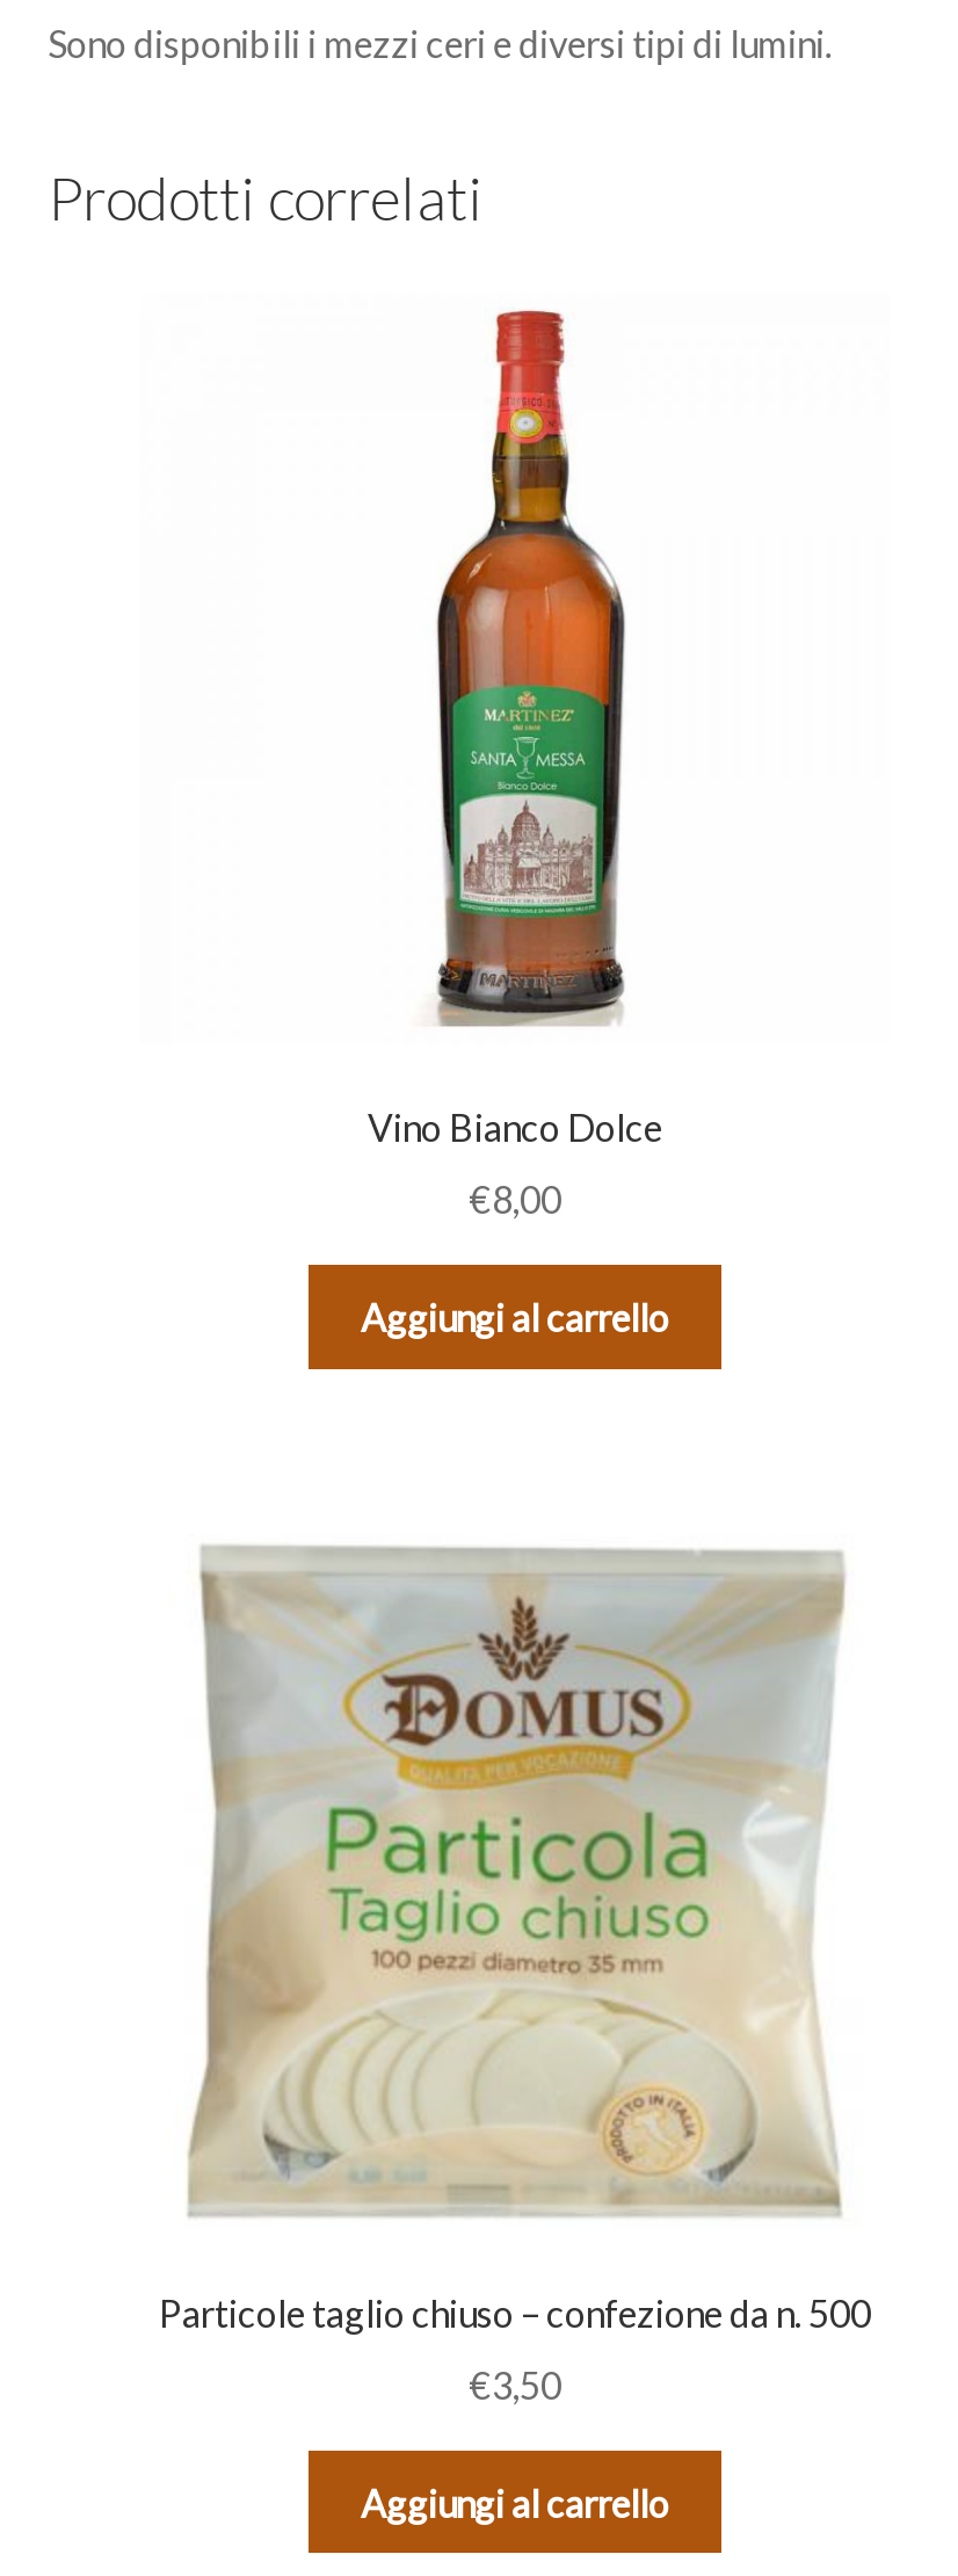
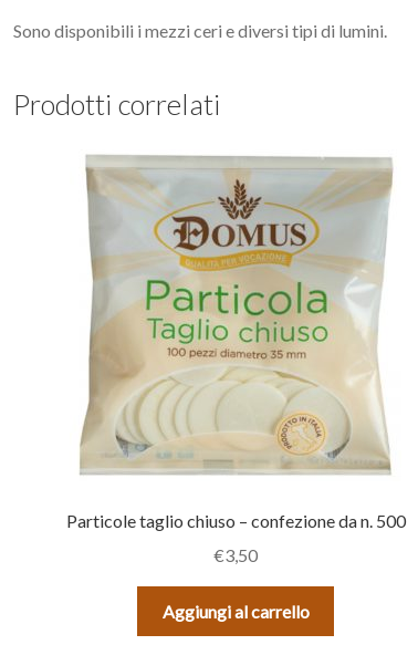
[361,309,669,1339] [image] | Vino Bianco Dolce | €8,00 | Aggiungi al carrello -> none

